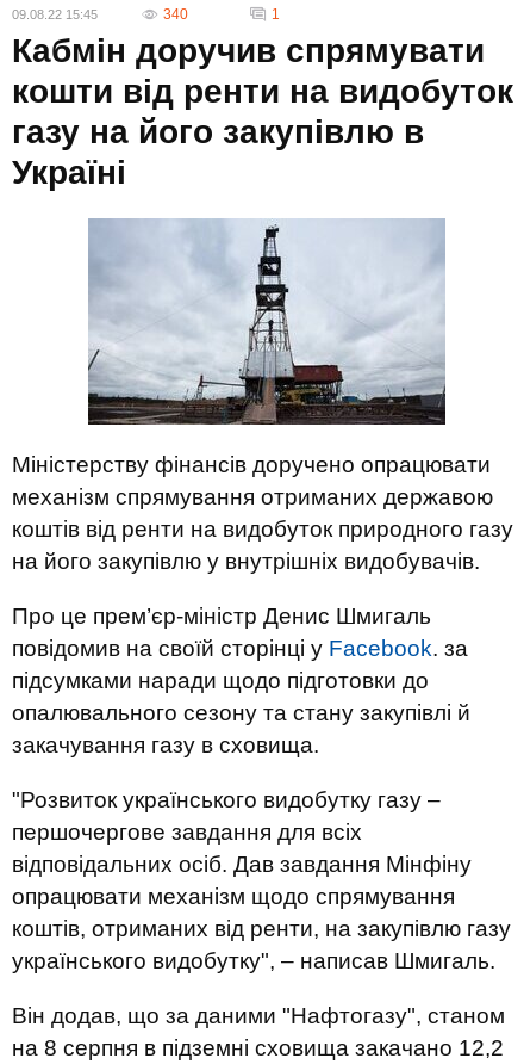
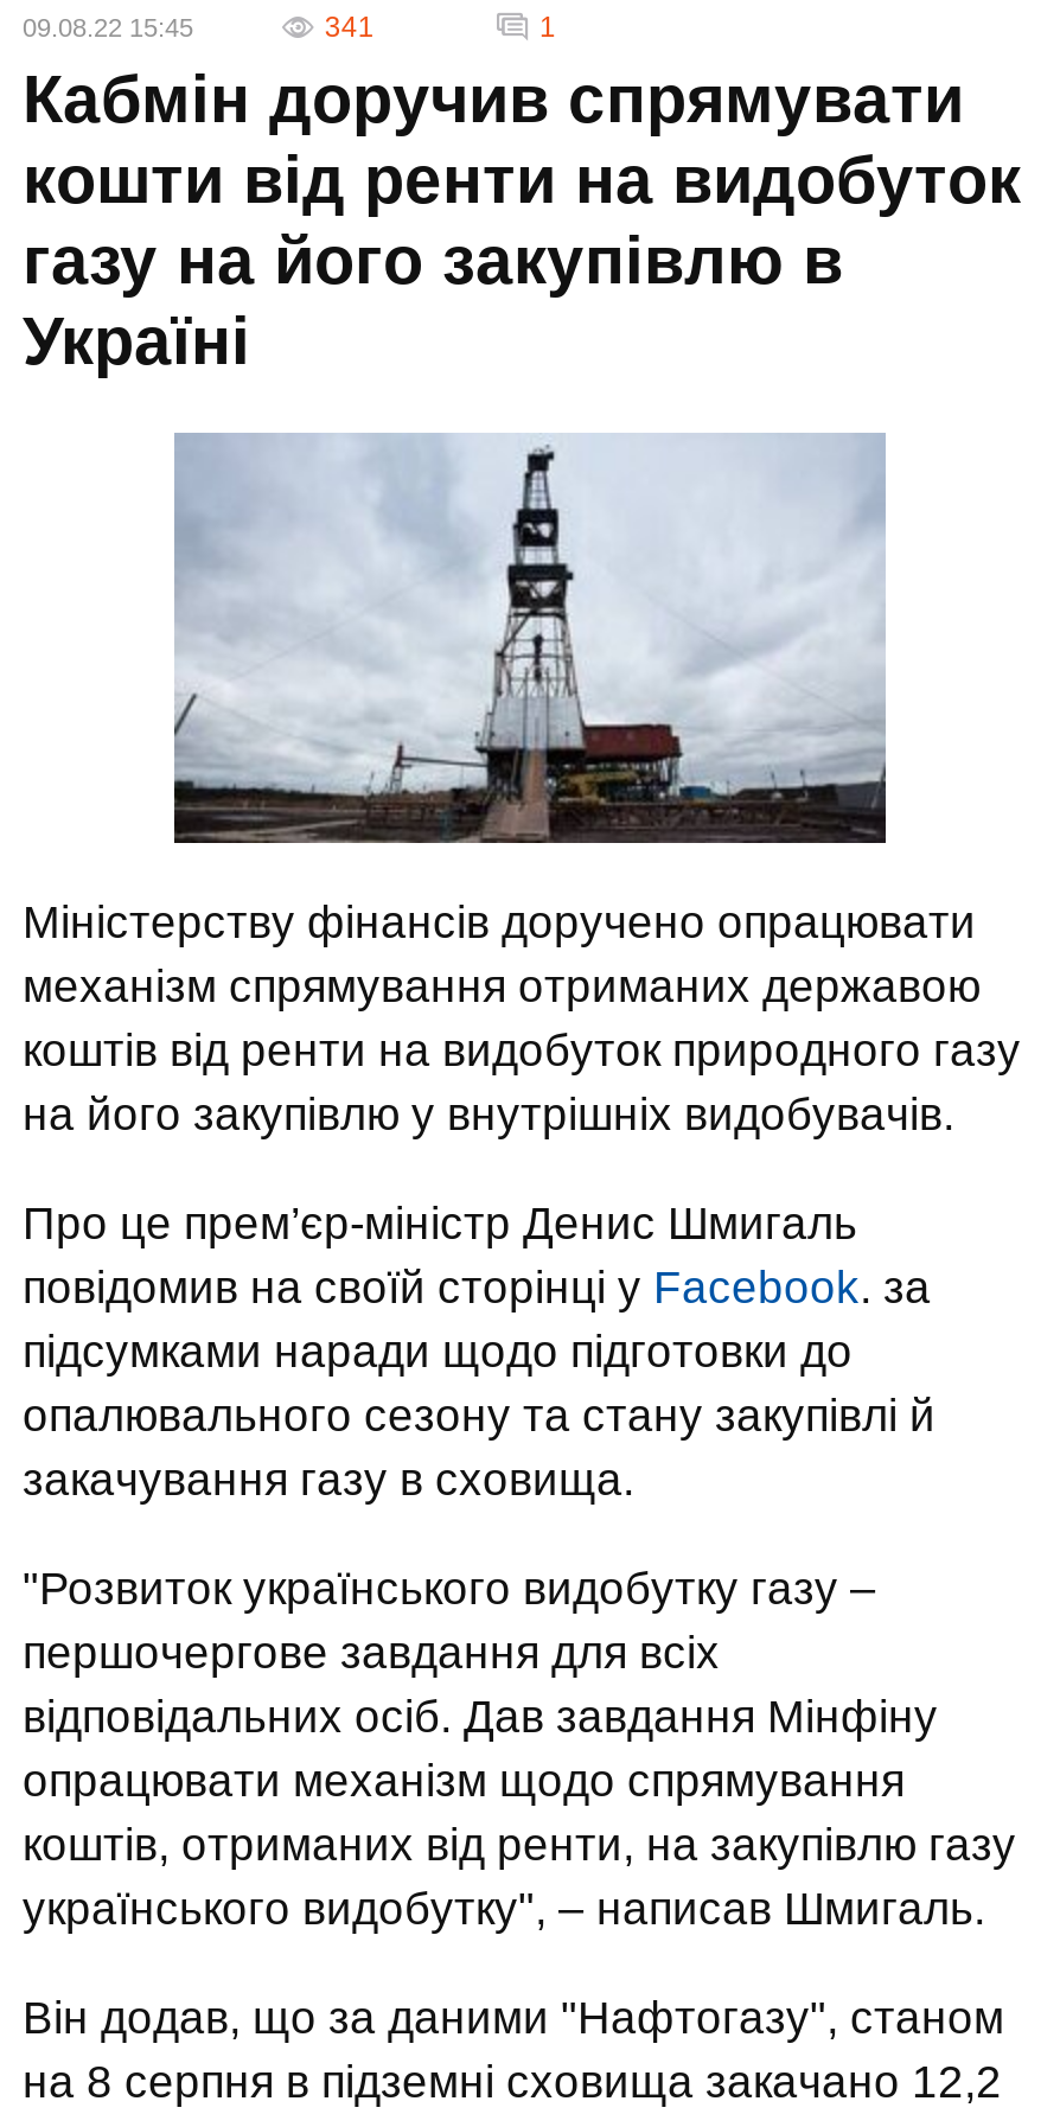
[164,6,189,22] 340 -> [325,10,374,43] 341

